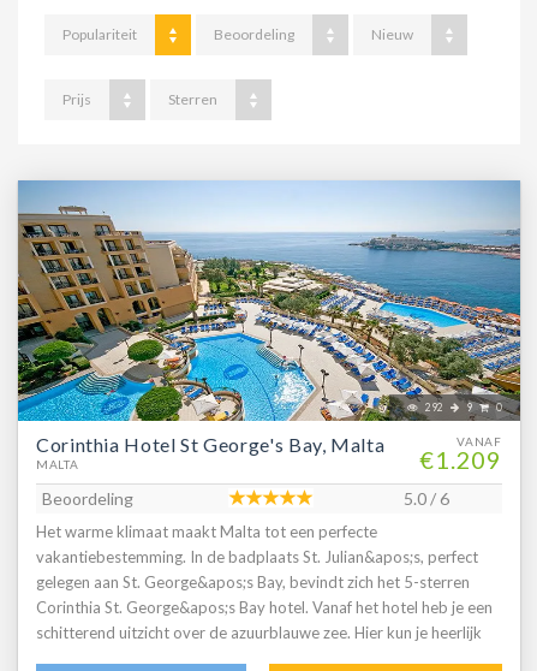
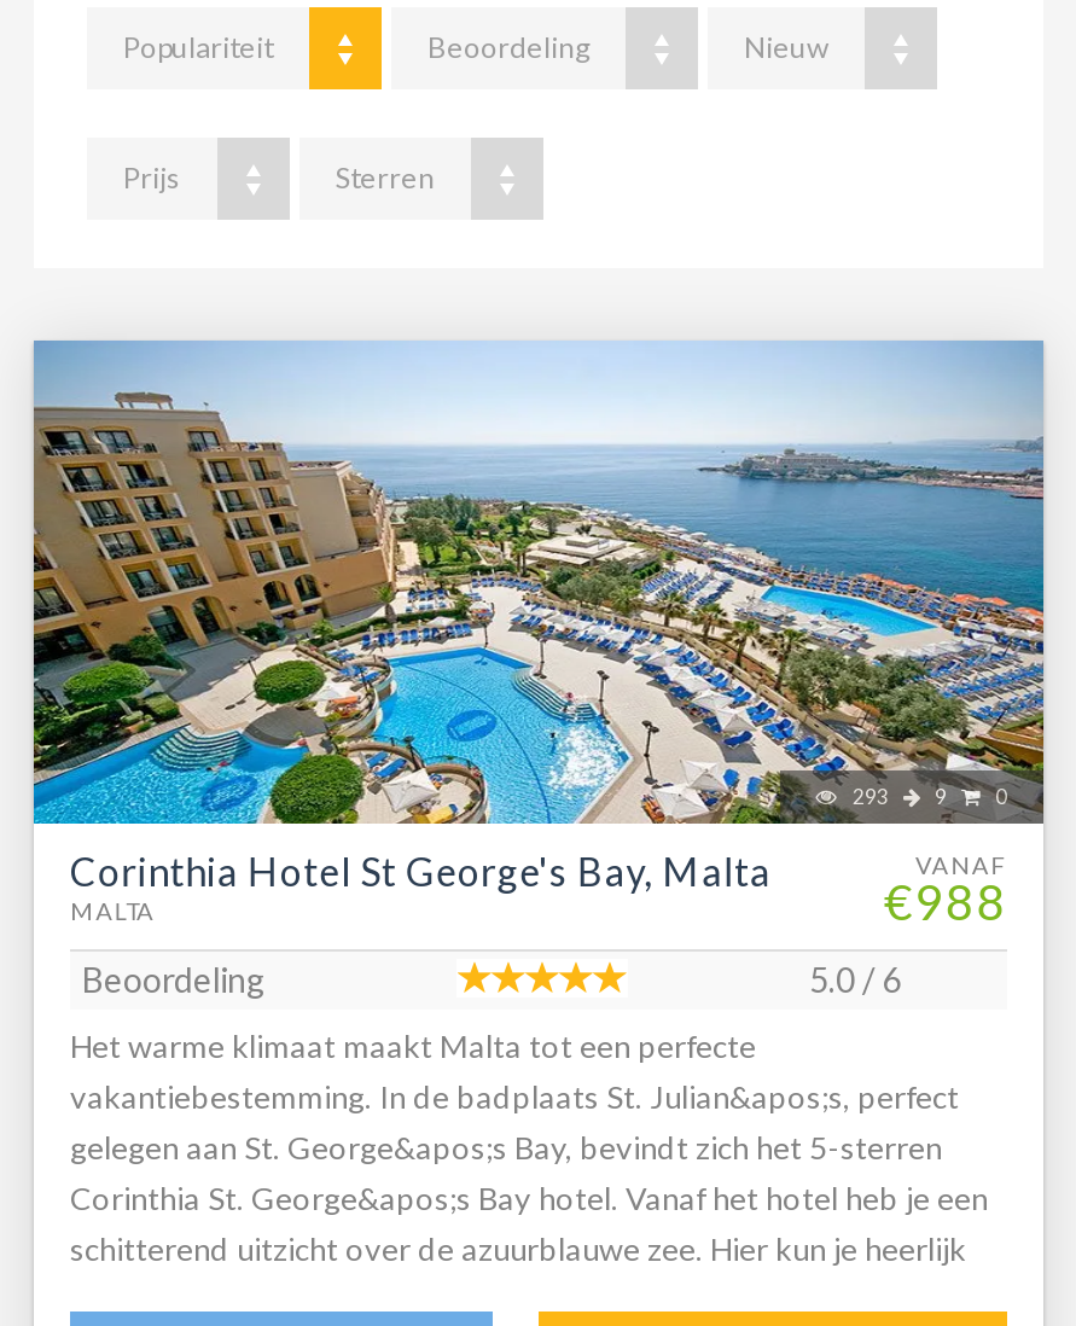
[418,402,502,414] 292 9 0 -> [838,785,1007,809] 293 9 0
[420,445,502,474] €1.209 -> [884,872,1007,930] €988

